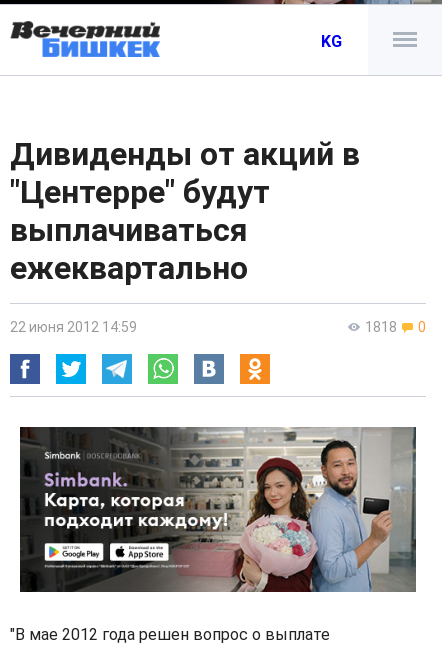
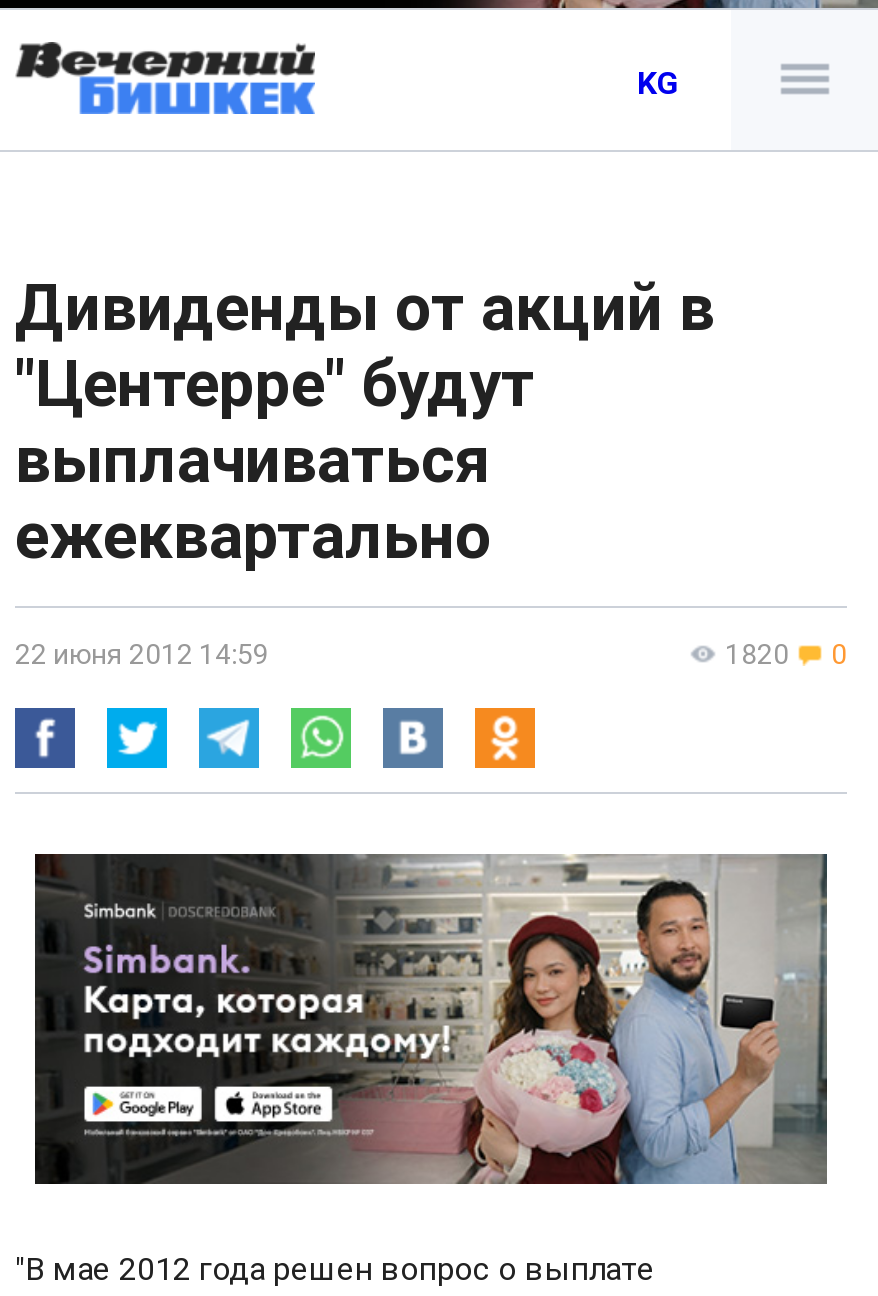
[362,319,426,335] 1818 0 -> [719,638,847,670] 1820 0

